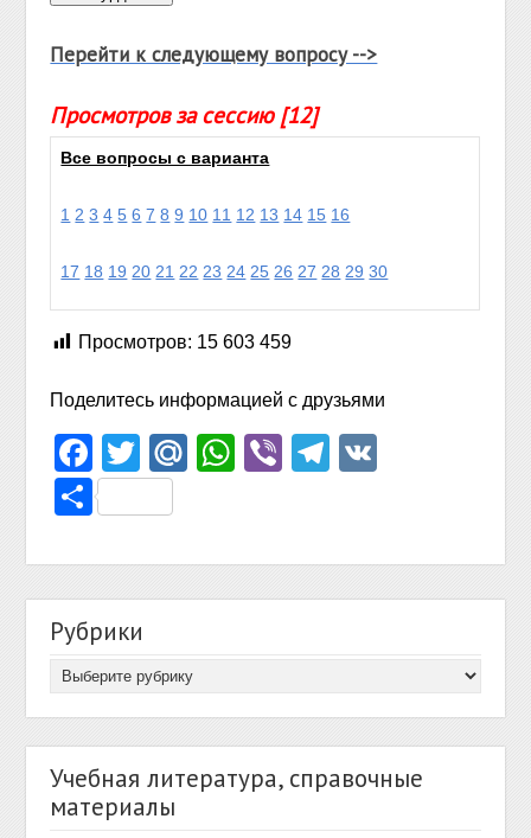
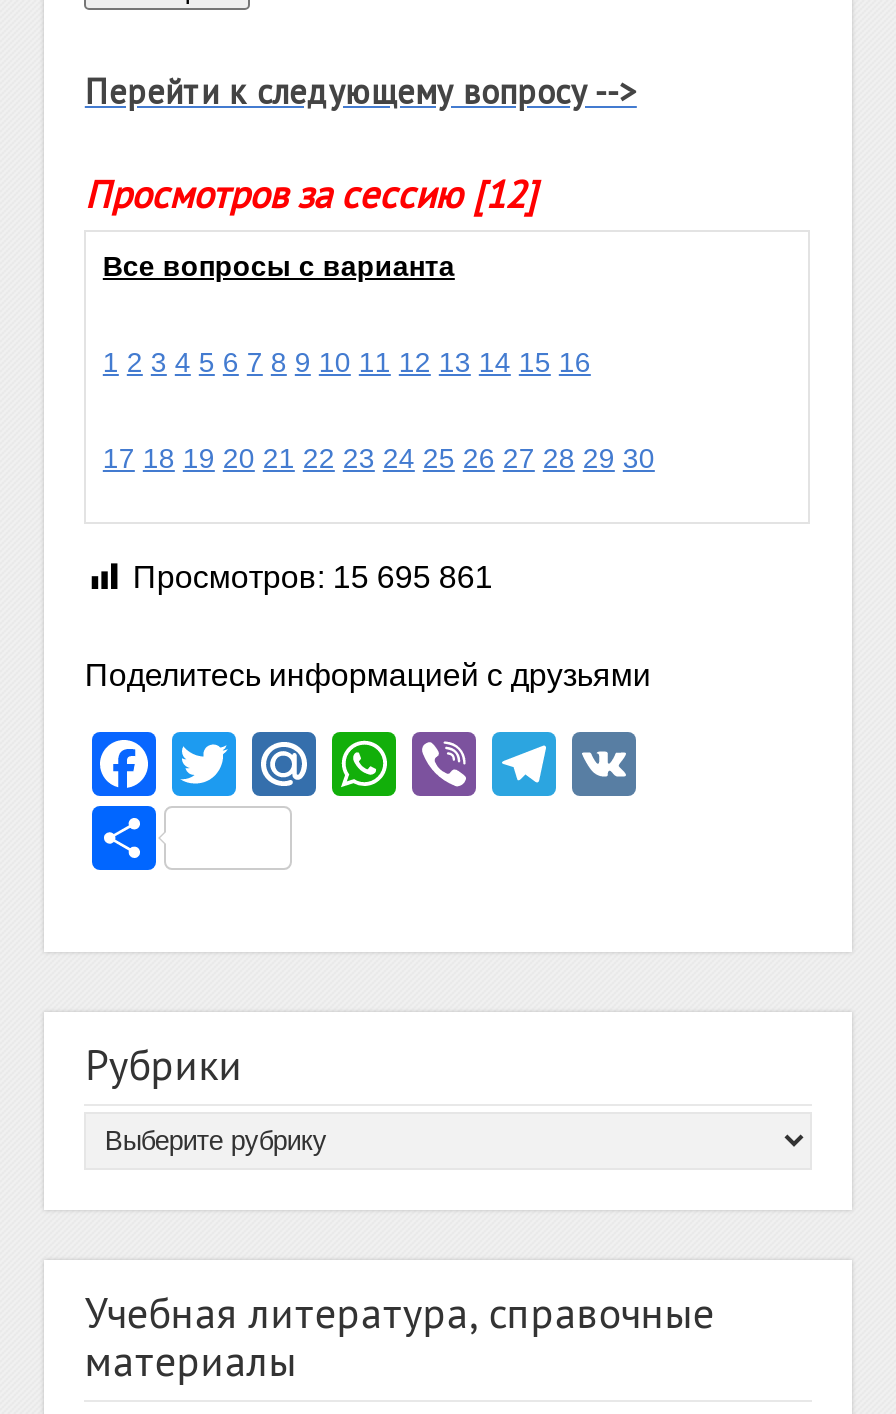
[79,332,292,352] Просмотров: 15 603 459 -> [133,560,493,594] Просмотров: 15 695 861

